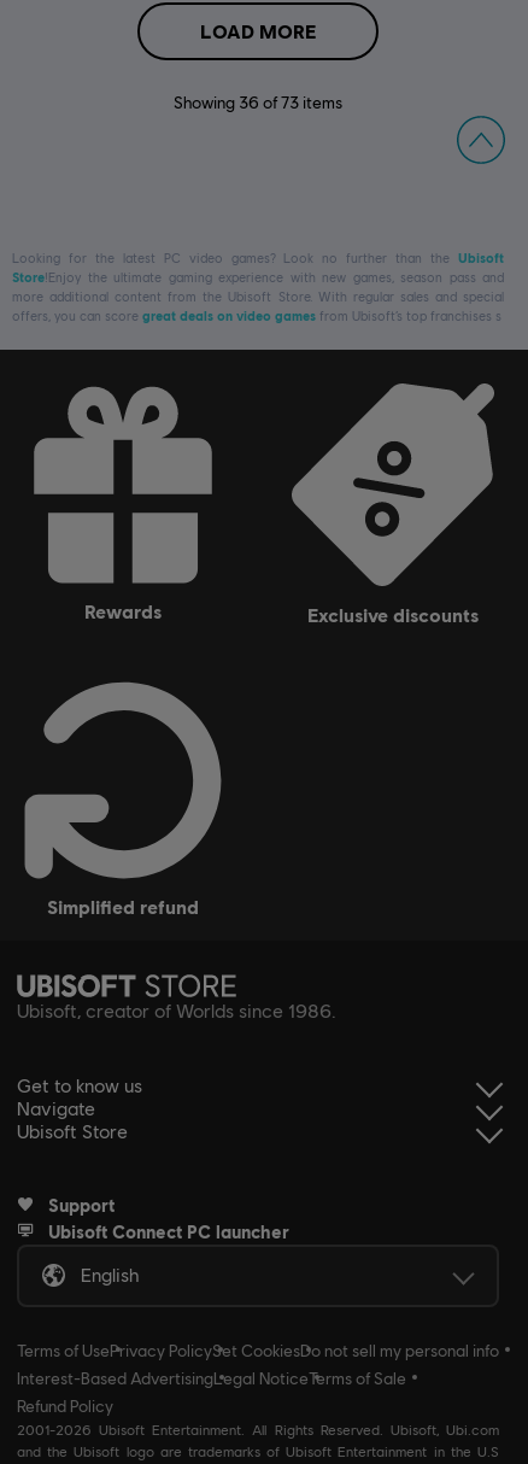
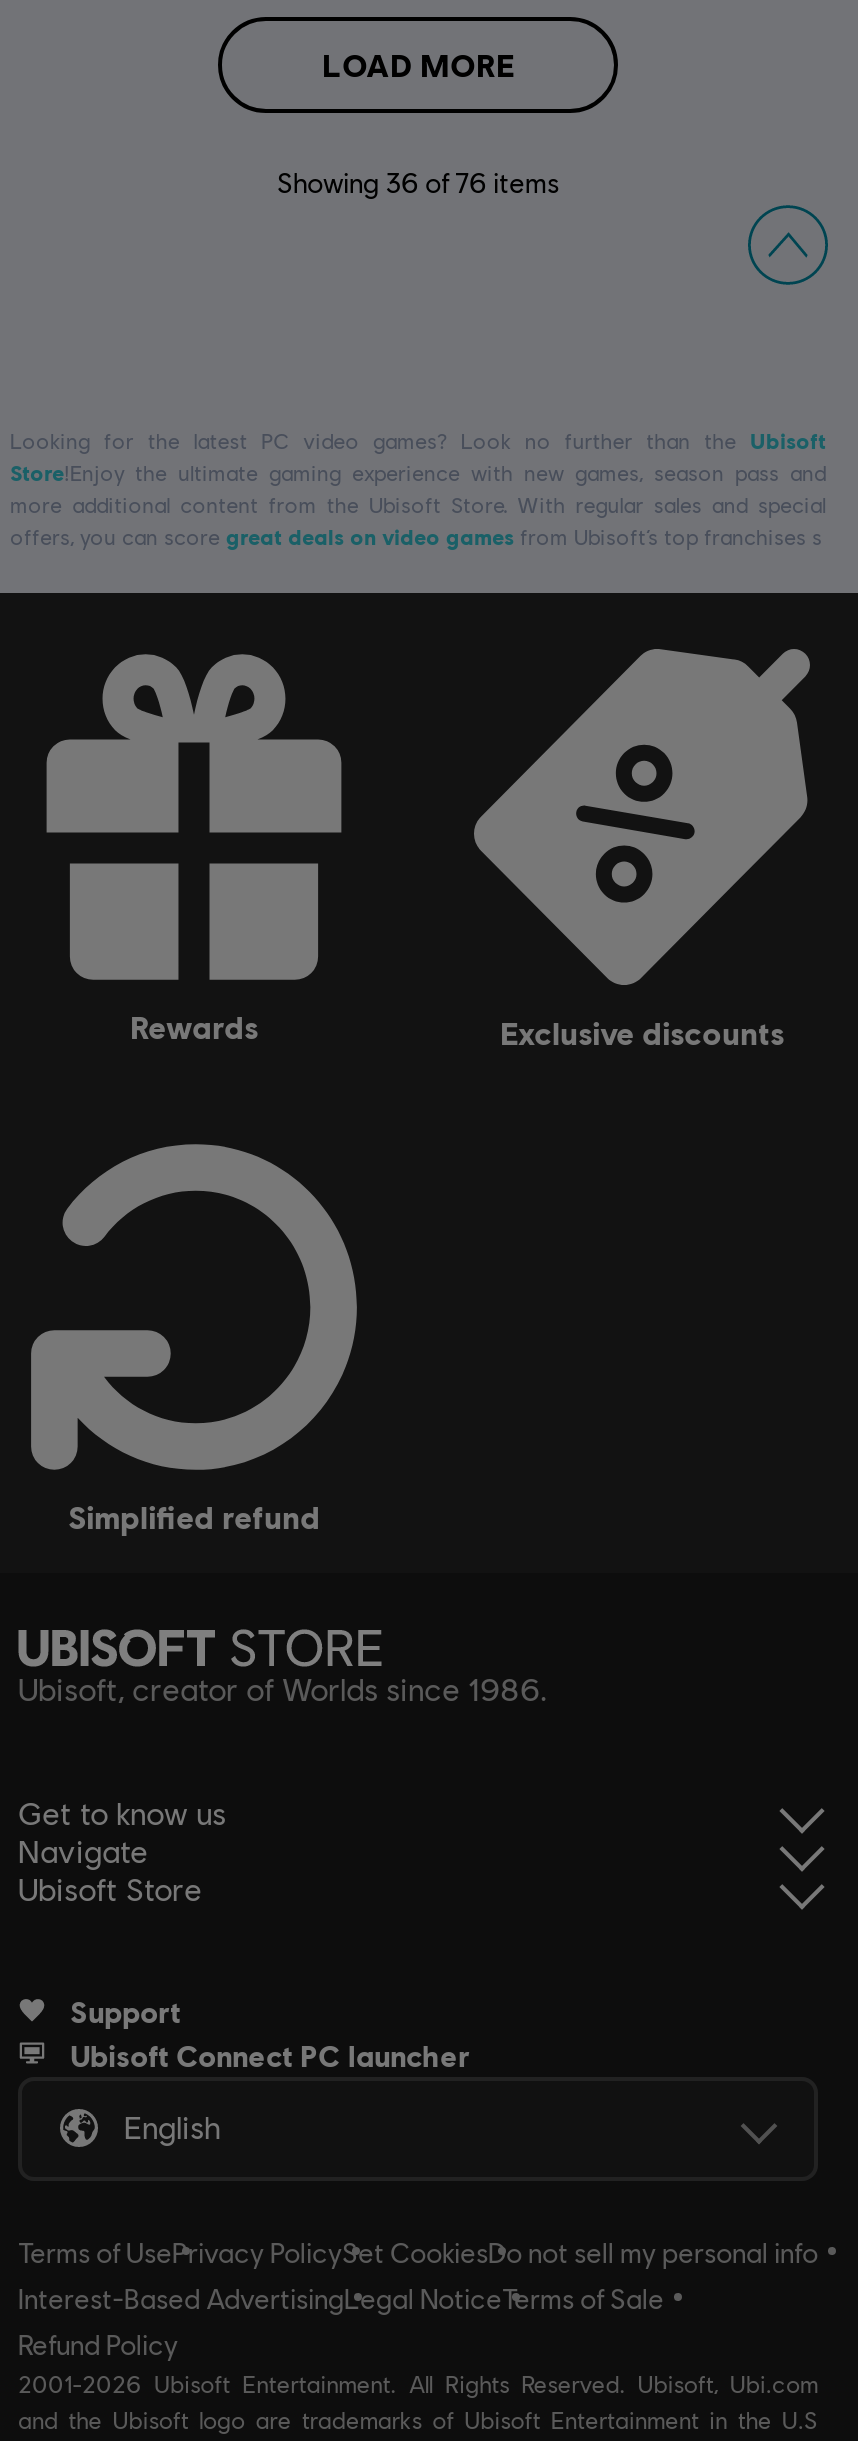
[174,92,342,112] Showing 36 of 73 items -> [277,166,559,198] Showing 36 of 76 items

